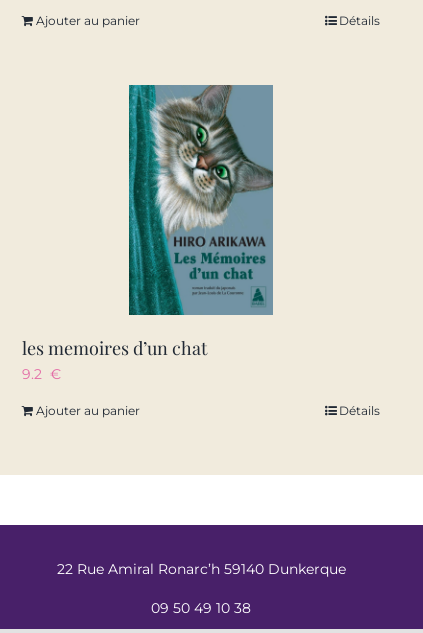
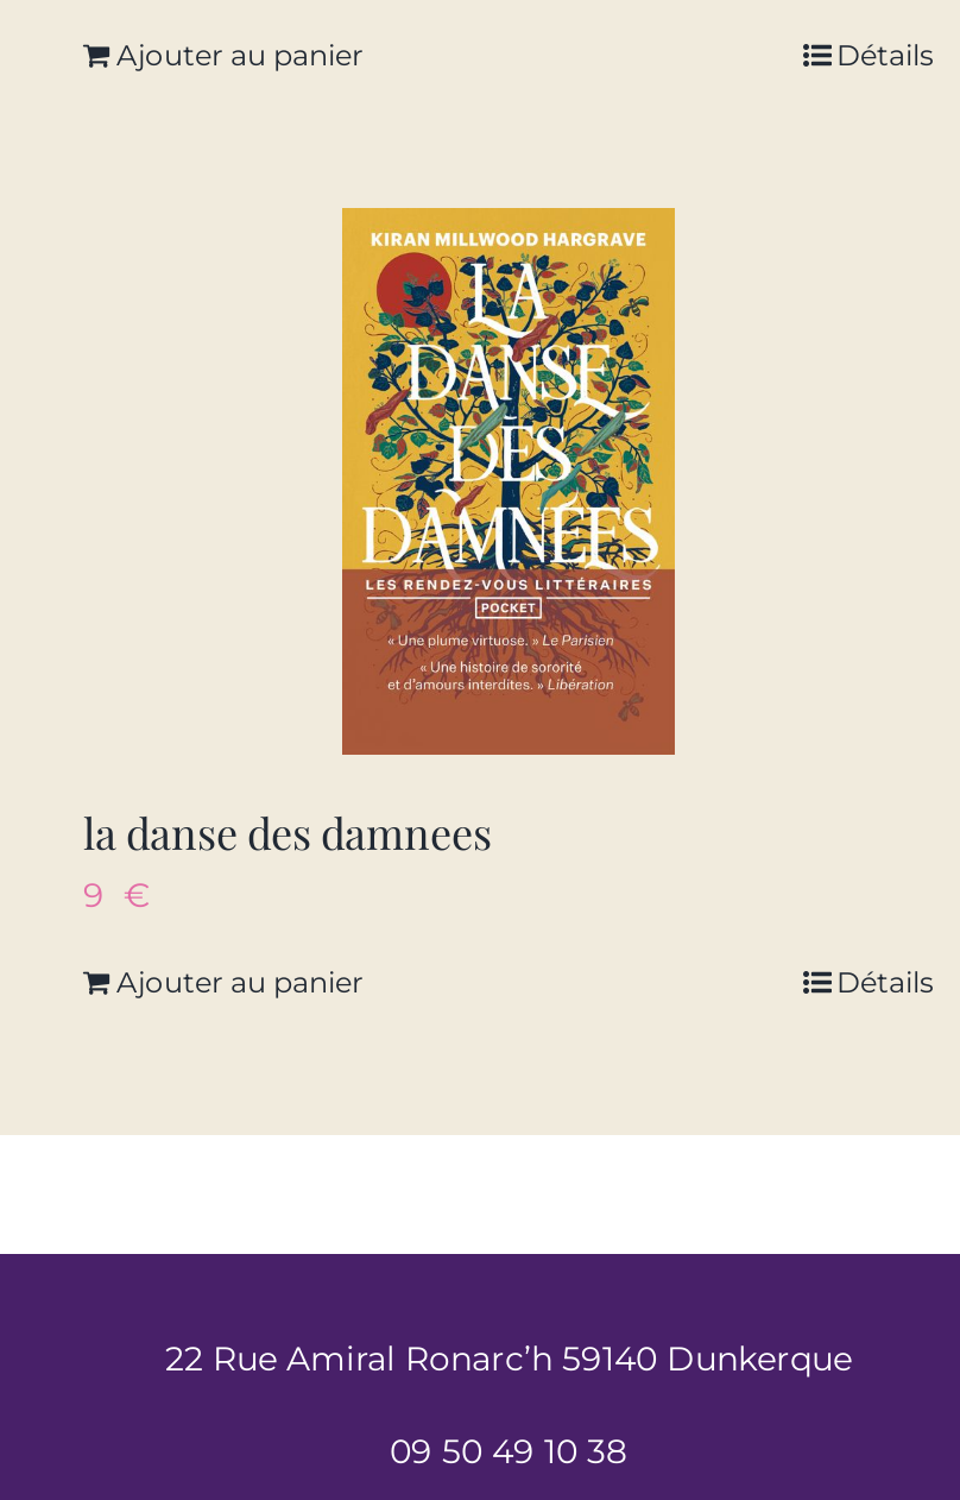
[22,84,274,383] [image] | les memoires d’un chat | 9.2 € -> [83,206,680,916] [image] | la danse des damnees | 9 €

